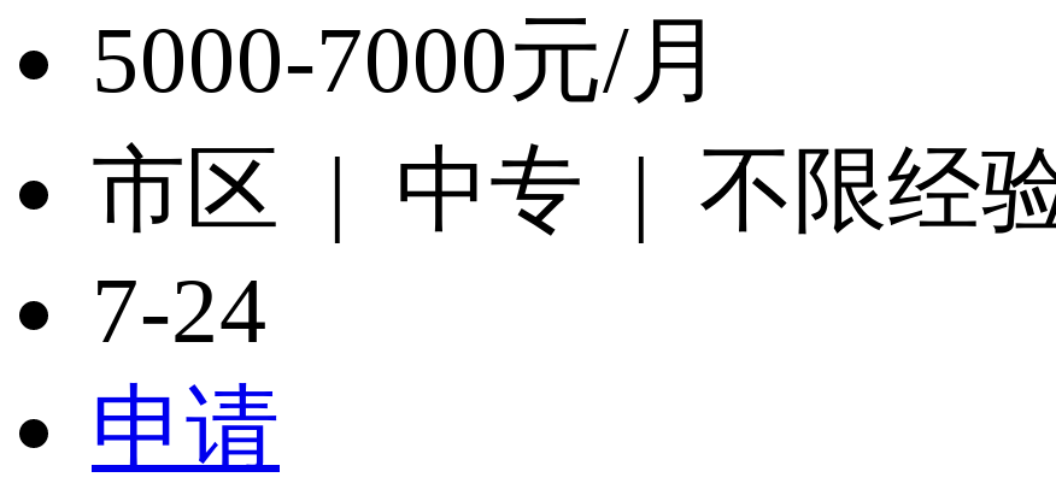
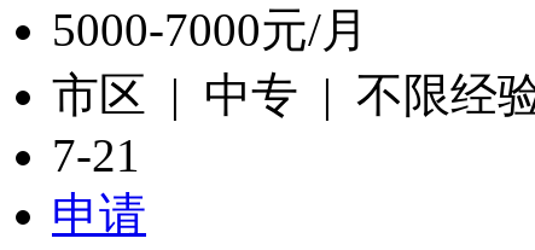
[92,257,268,360] 7-24 -> [52,129,140,181] 7-21

